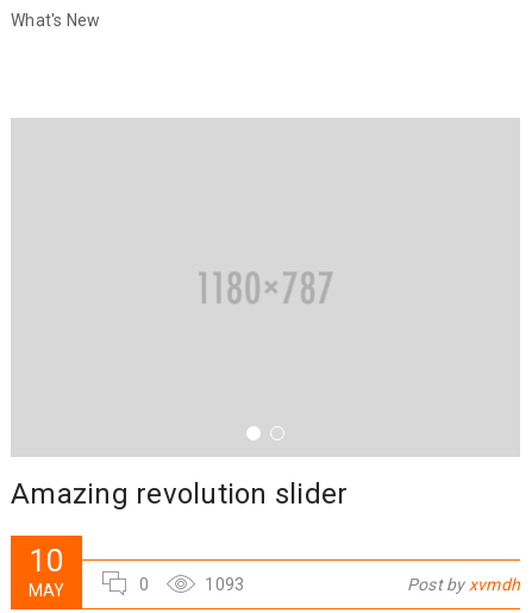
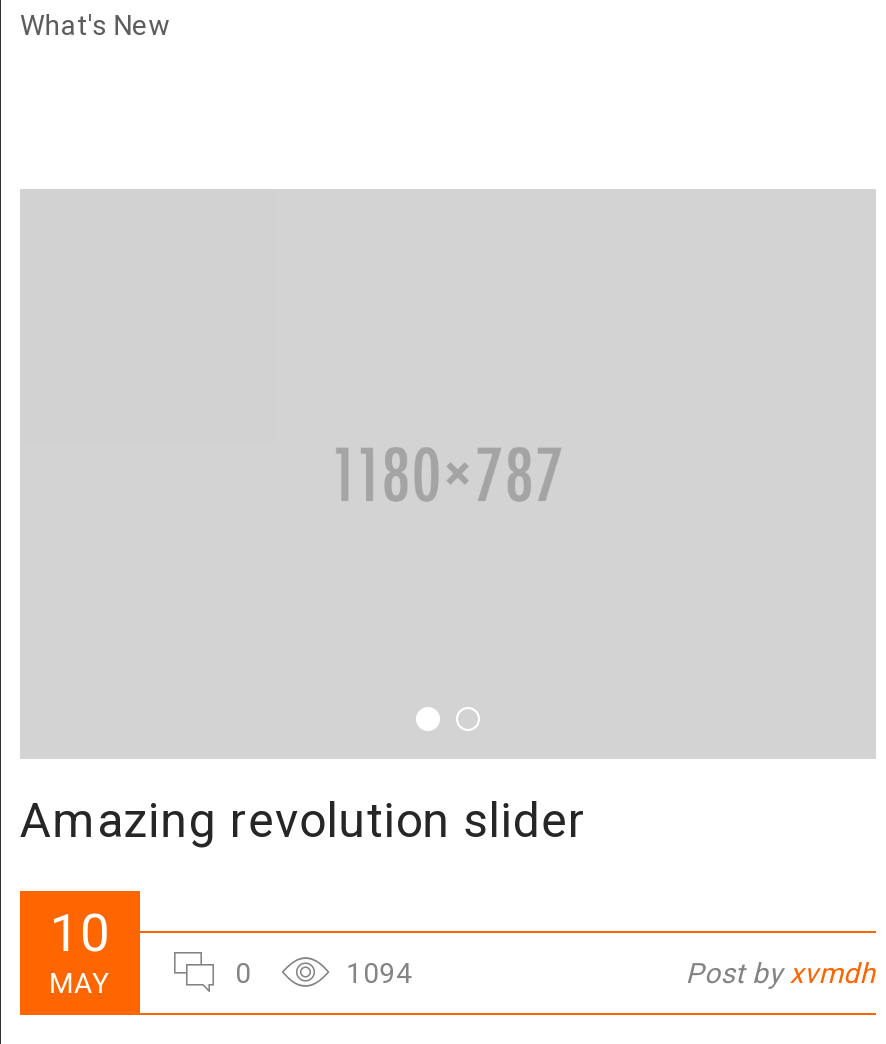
[205,575,244,594] 1093 -> [346,957,412,989] 1094

